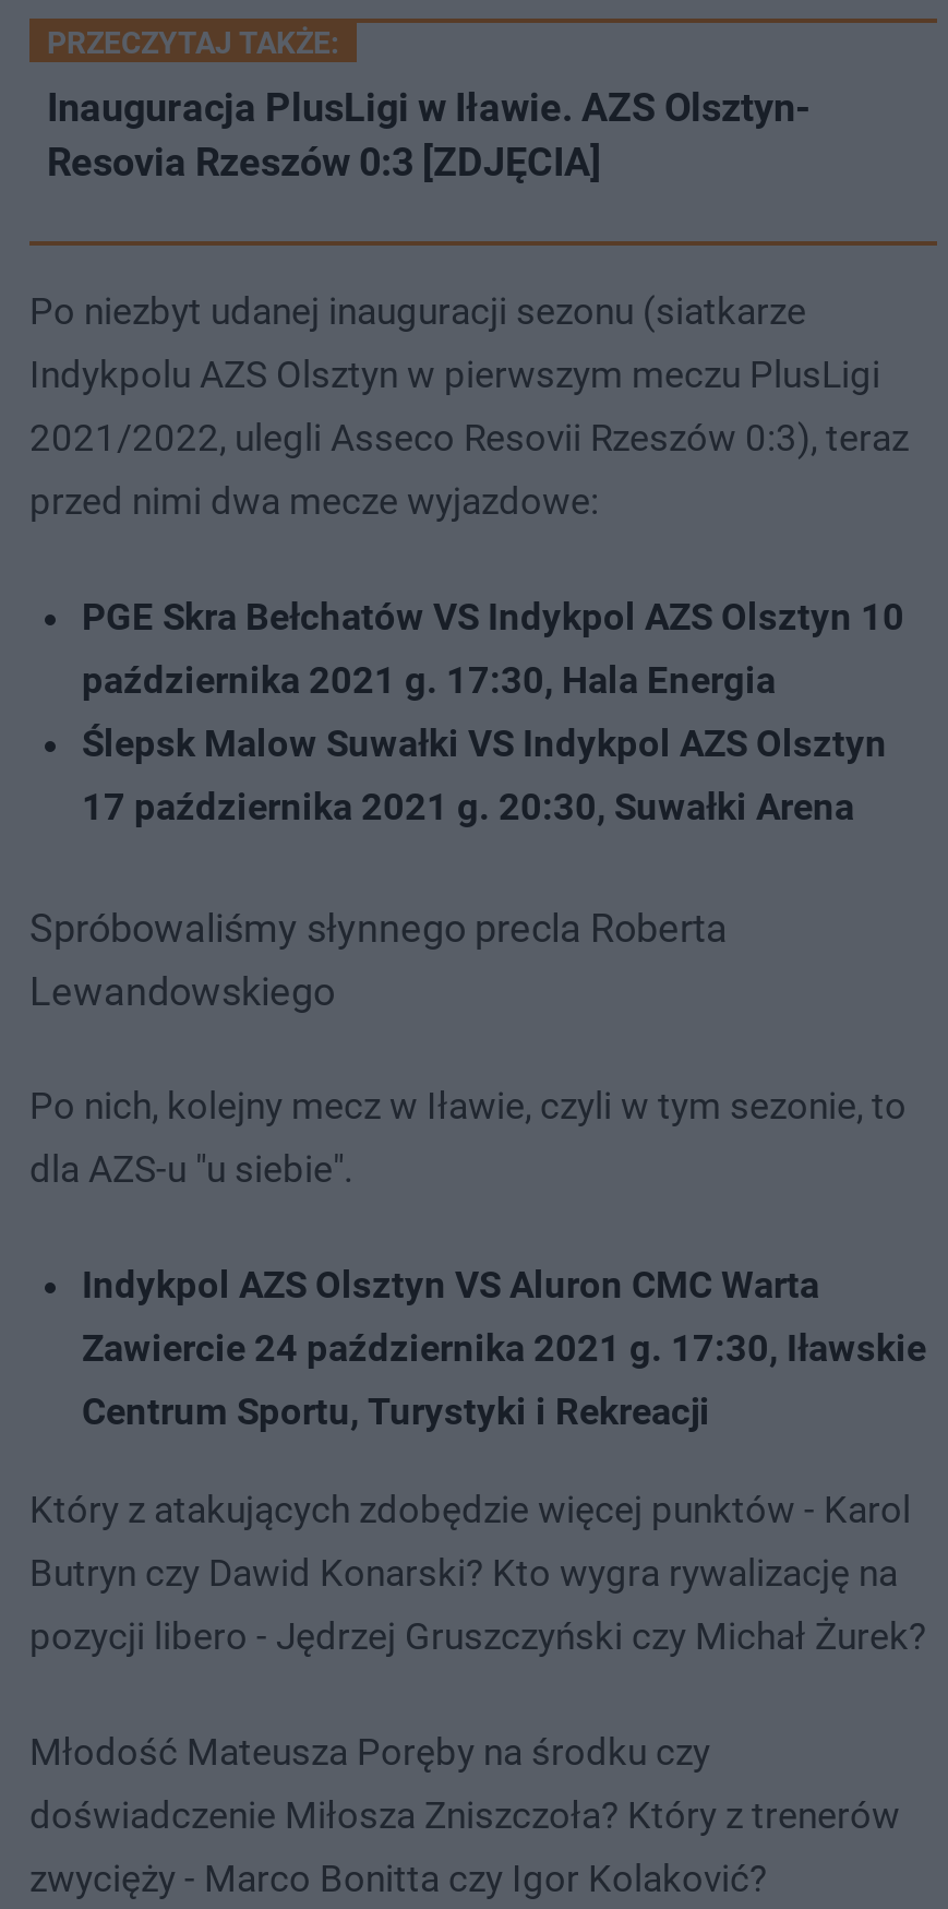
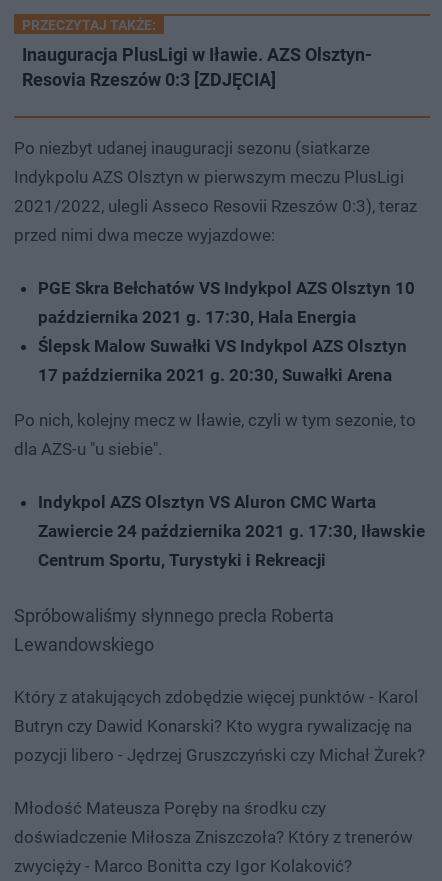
moved [29,904,728,1013] -> [14,604,334,654]: Spróbowaliśmy słynnego precla Roberta | Lewandowskiego
moved [29,1083,926,1432] -> [14,409,425,569]: Po nich, kolejny mecz w Iławie, czyli w tym sezonie, to | dla AZS-u "u siebie". | Indykpol AZS Olsztyn VS Aluron CMC Warta | Zawiercie 24 października 2021 g. 17:30, Iławskie | Centrum Sportu, Turystyki i Rekreacji

